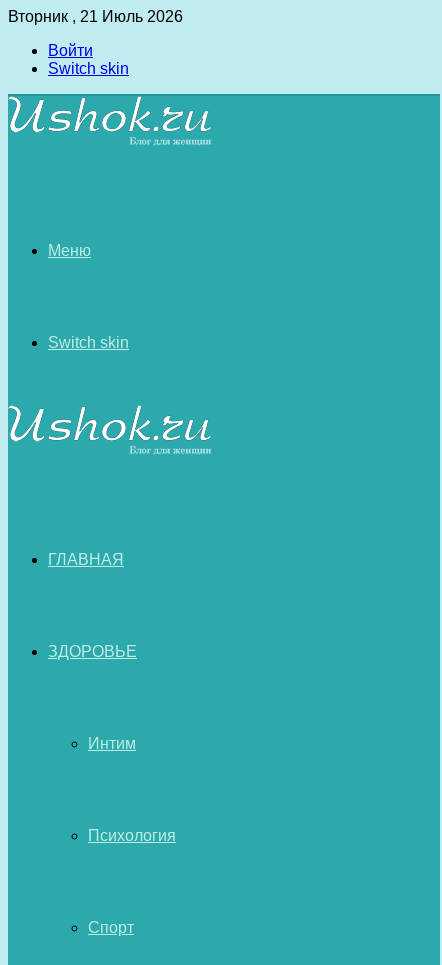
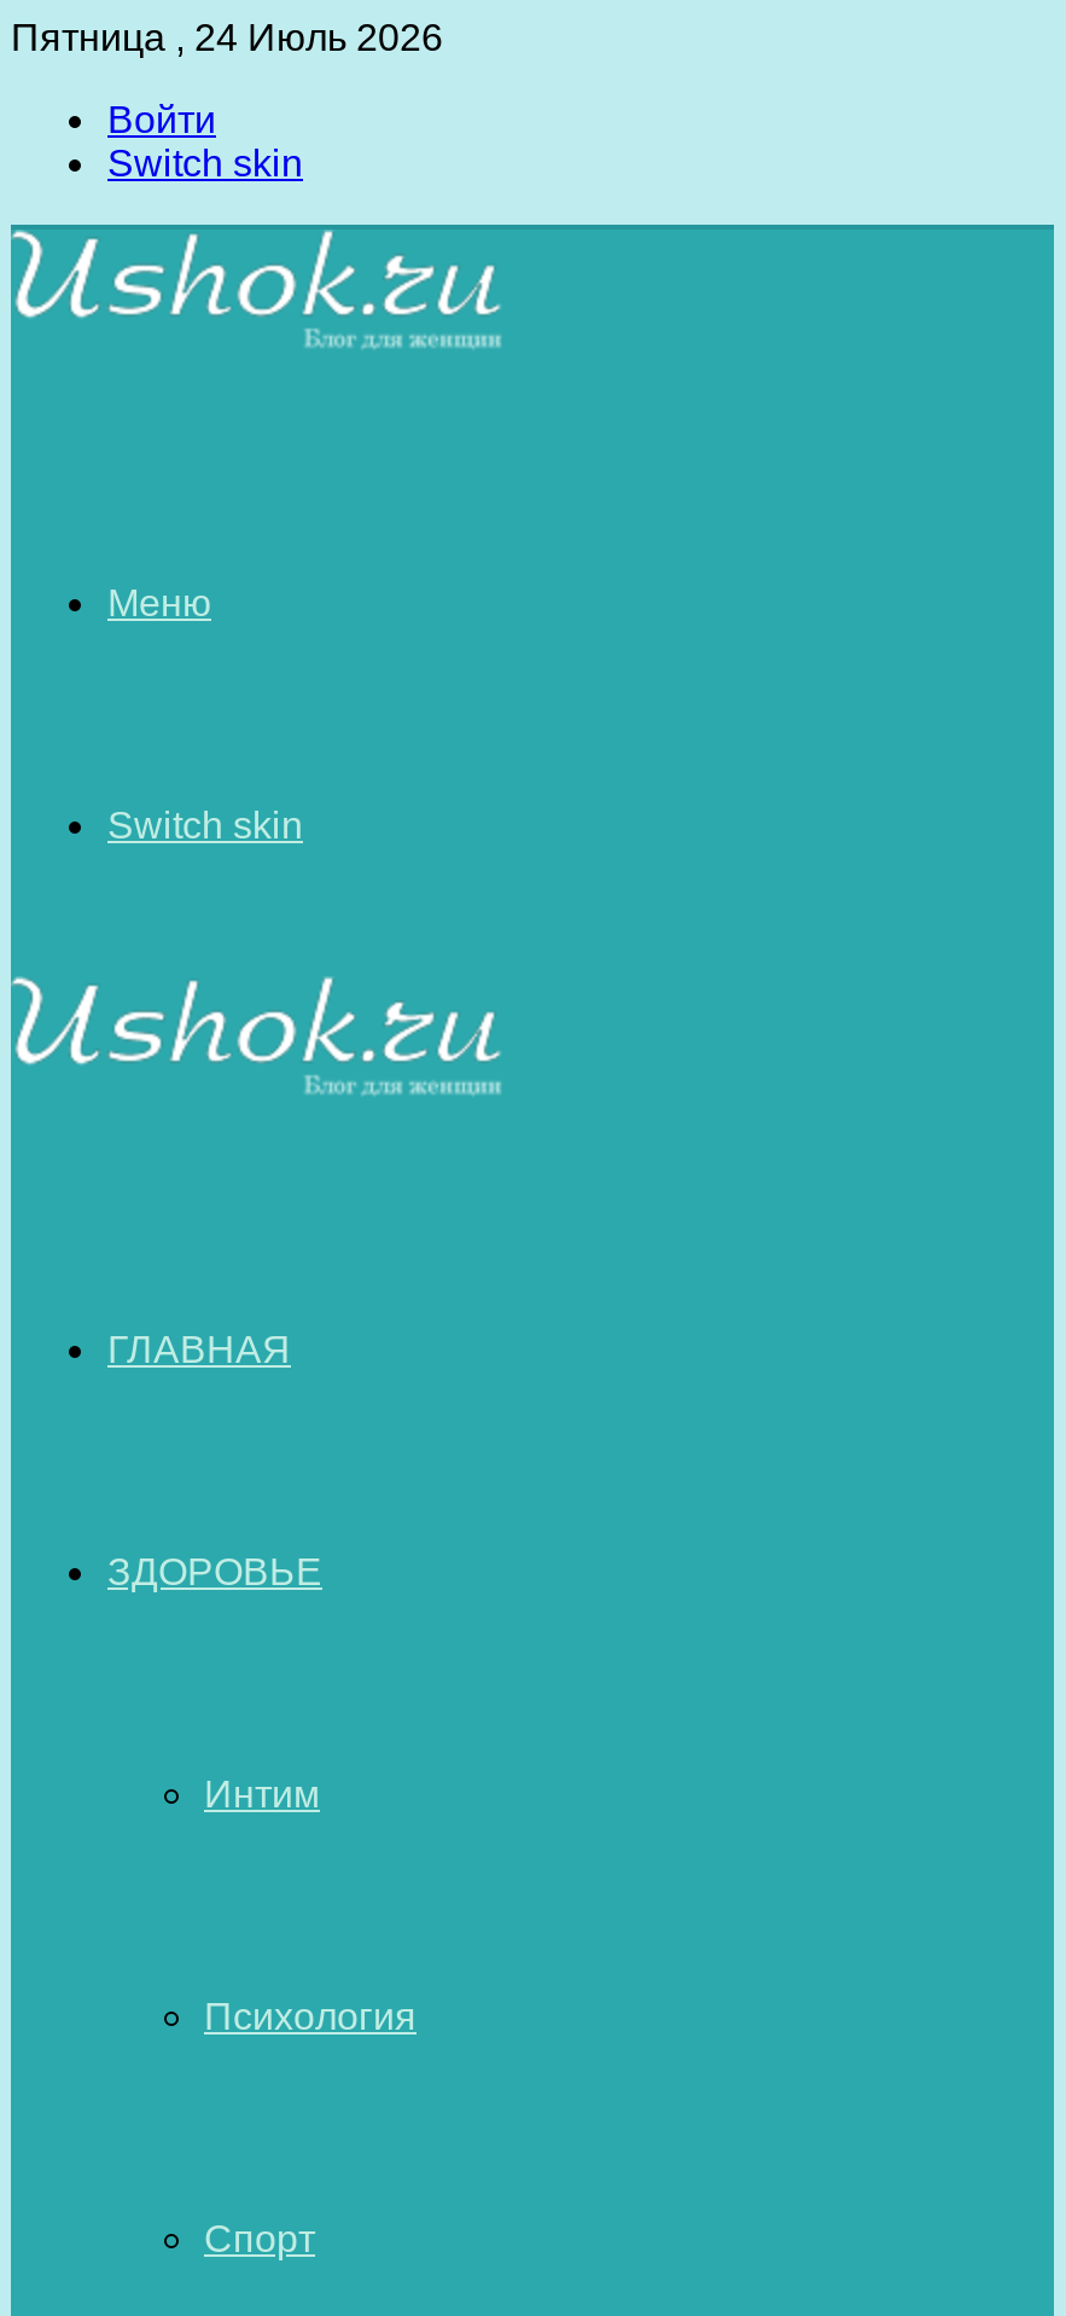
[8,8,183,25] Вторник , 21 Июль 2026 -> [11,17,443,58] Пятница , 24 Июль 2026

